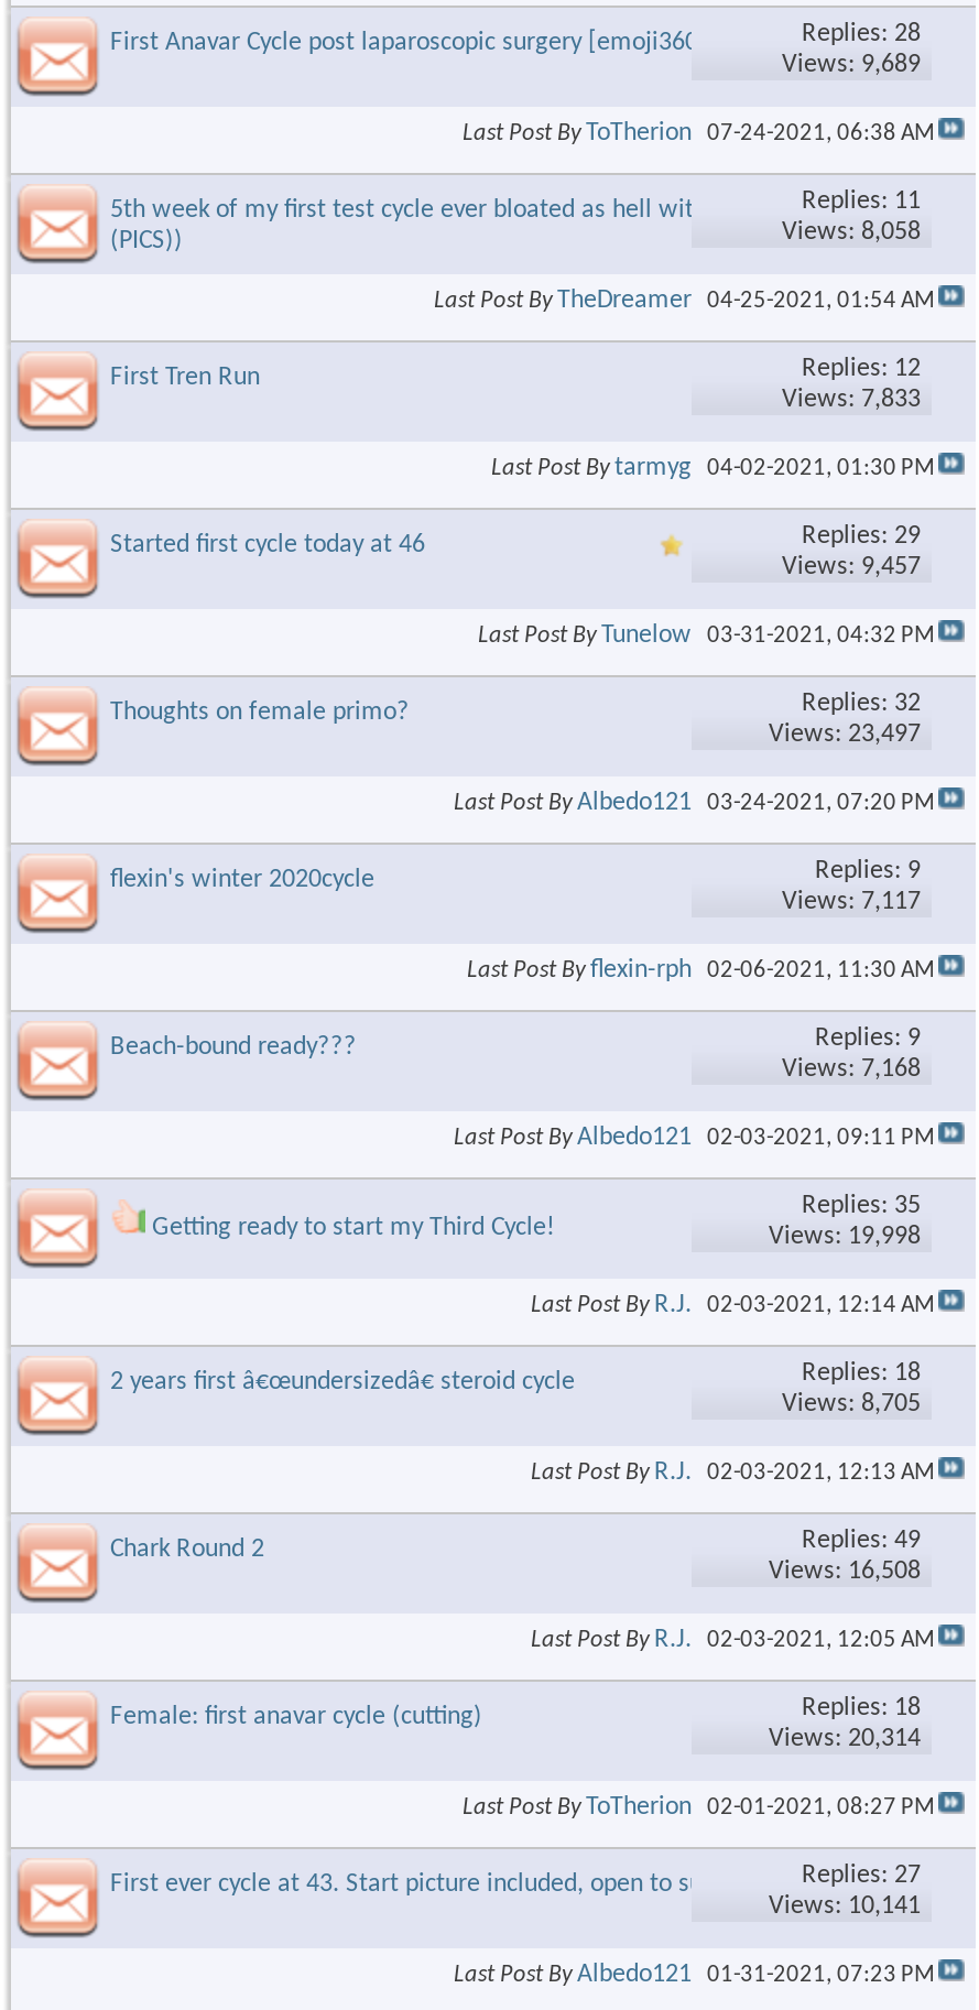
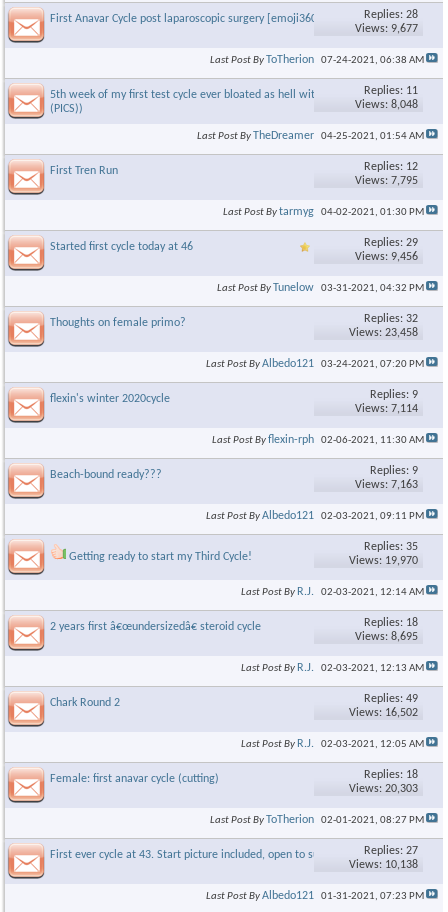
[782,52,921,78] Views: 9,689 -> [355,23,418,35] Views: 9,677
[782,219,921,246] Views: 8,058 -> [355,99,418,111] Views: 8,048
[782,387,921,413] Views: 7,833 -> [355,175,418,187] Views: 7,795
[782,554,921,580] Views: 9,457 -> [355,251,418,263] Views: 9,456
[769,721,921,748] Views: 23,497 -> [349,327,418,339] Views: 23,458
[782,889,921,915] Views: 7,117 -> [355,403,418,415] Views: 7,114
[782,1056,921,1083] Views: 7,168 -> [355,479,418,491] Views: 7,163
[769,1224,921,1250] Views: 19,998 -> [349,555,418,567] Views: 19,970
[782,1391,921,1417] Views: 8,705 -> [355,631,418,643] Views: 8,695
[769,1558,921,1585] Views: 16,508 -> [349,707,418,719] Views: 16,502
[769,1726,921,1752] Views: 20,314 -> [349,783,418,795] Views: 20,303
[769,1893,921,1920] Views: 10,141 -> [349,859,418,871] Views: 10,138

